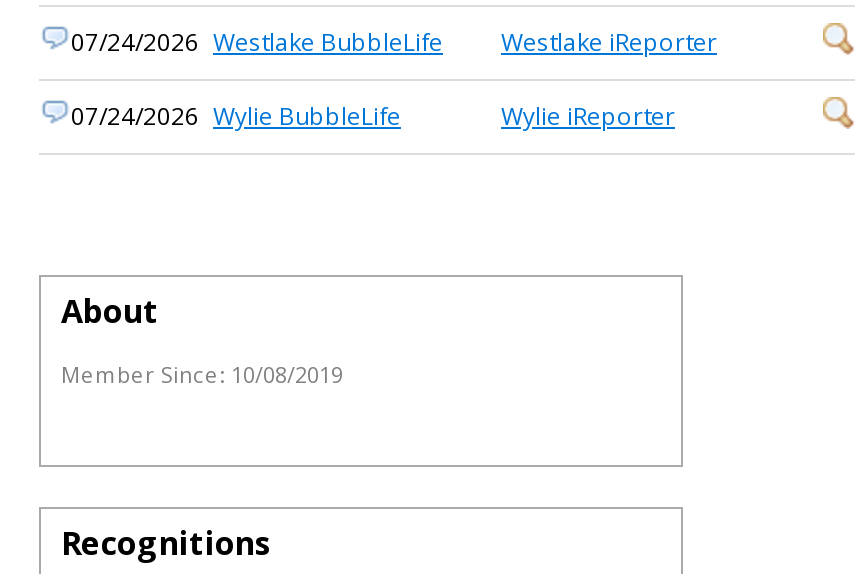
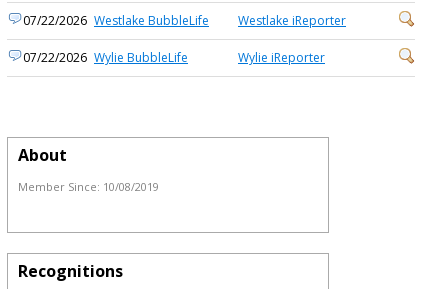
[71,25,443,59] 07/24/2026 Westlake BubbleLife -> [23,12,209,29] 07/22/2026 Westlake BubbleLife
[71,99,401,133] 07/24/2026 Wylie BubbleLife -> [23,49,188,66] 07/22/2026 Wylie BubbleLife

